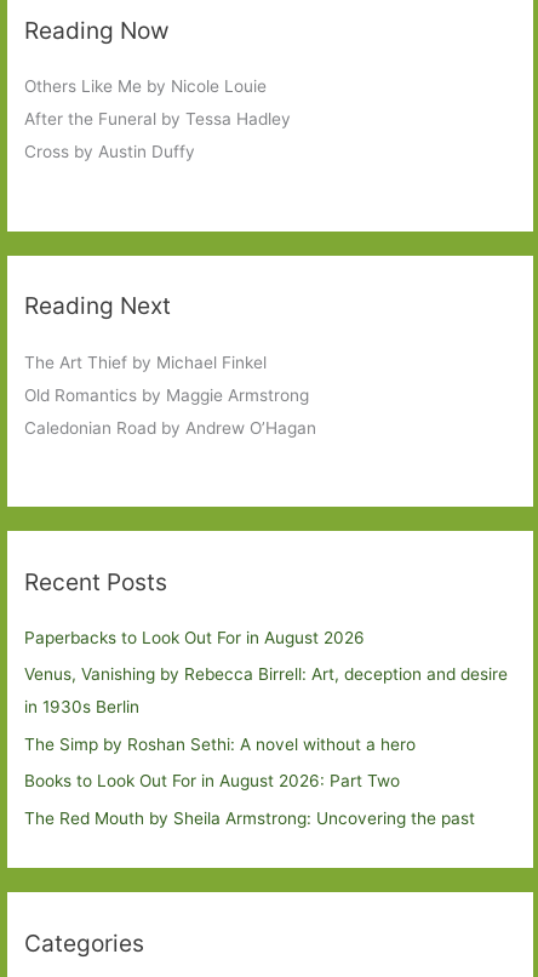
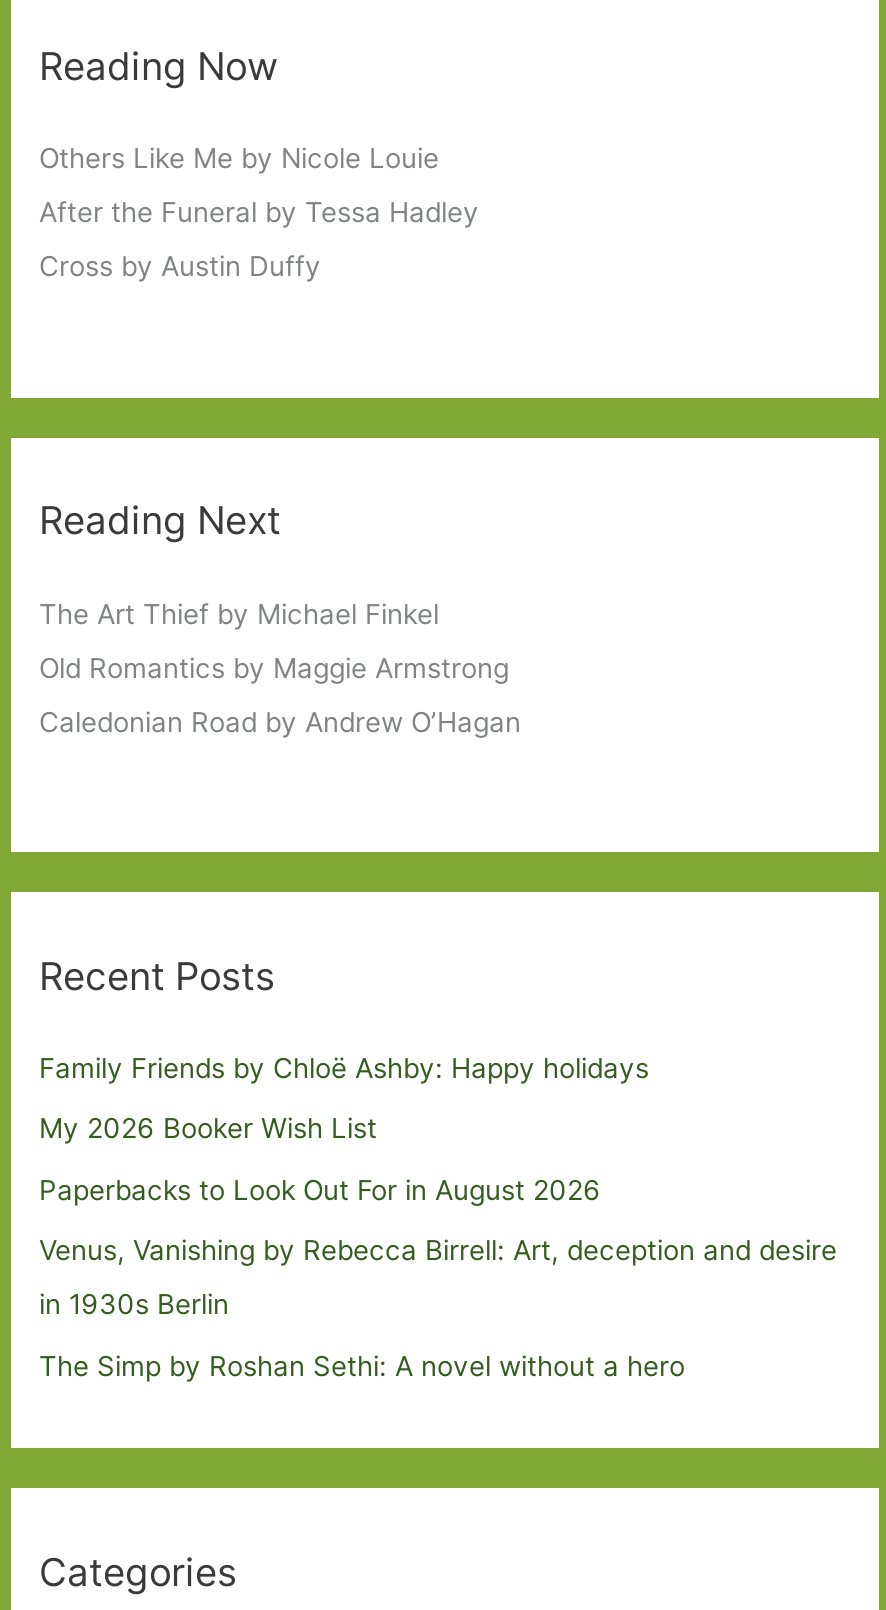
none -> [39,1052,649,1145] Family Friends by Chloë Ashby: Happy holidays | My 2026 Booker Wish List
moved [24,628,508,754] -> [39,1173,837,1381]: Paperbacks to Look Out For in August 2026 | Venus, Vanishing by Rebecca Birrell: Art, deception and desire | in 1930s Berlin | The Simp by Roshan Sethi: A novel without a hero
[24,771,475,827] Books to Look Out For in August 2026: Part Two | The Red Mouth by Sheila Armstrong: Uncovering the past -> none

